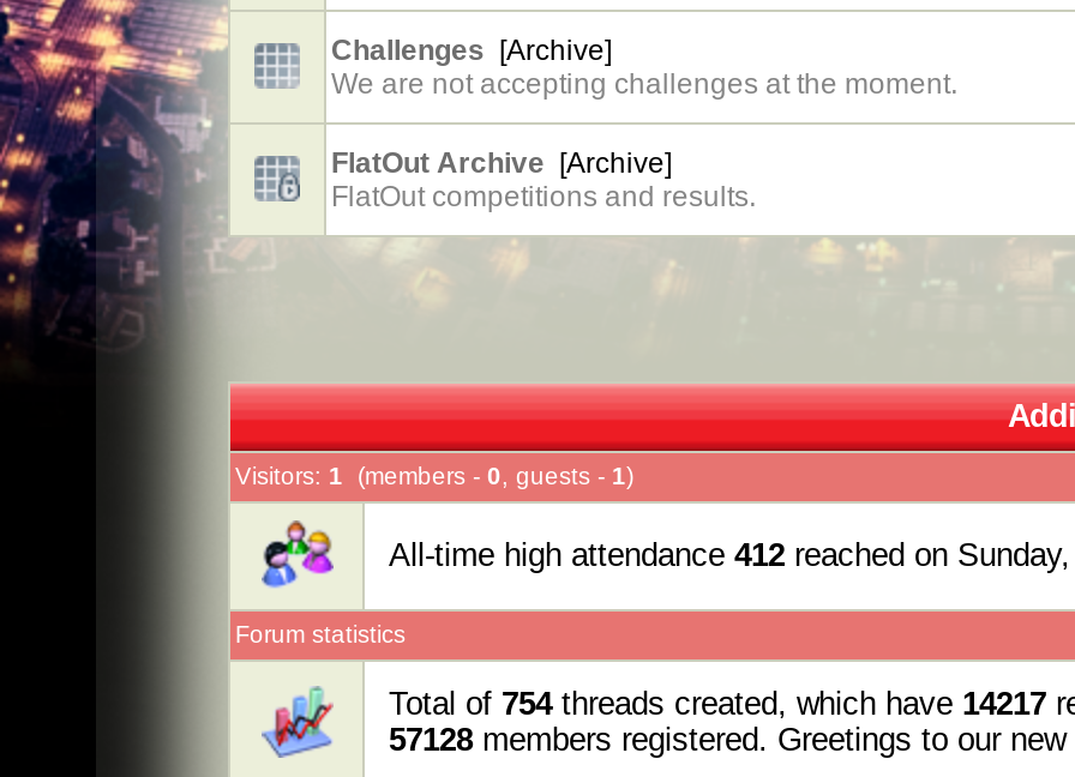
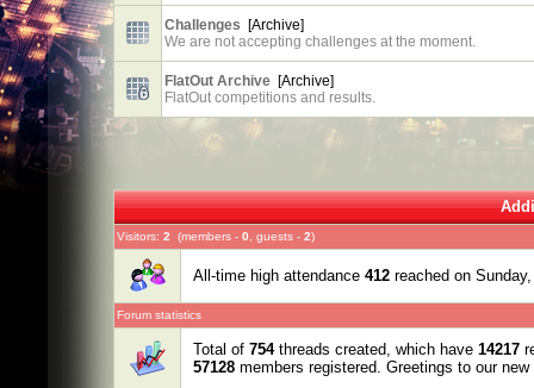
[235,463,633,489] Visitors: 1 (members - 0, guests - 1) -> [117,230,315,243] Visitors: 2 (members - 0, guests - 2)

